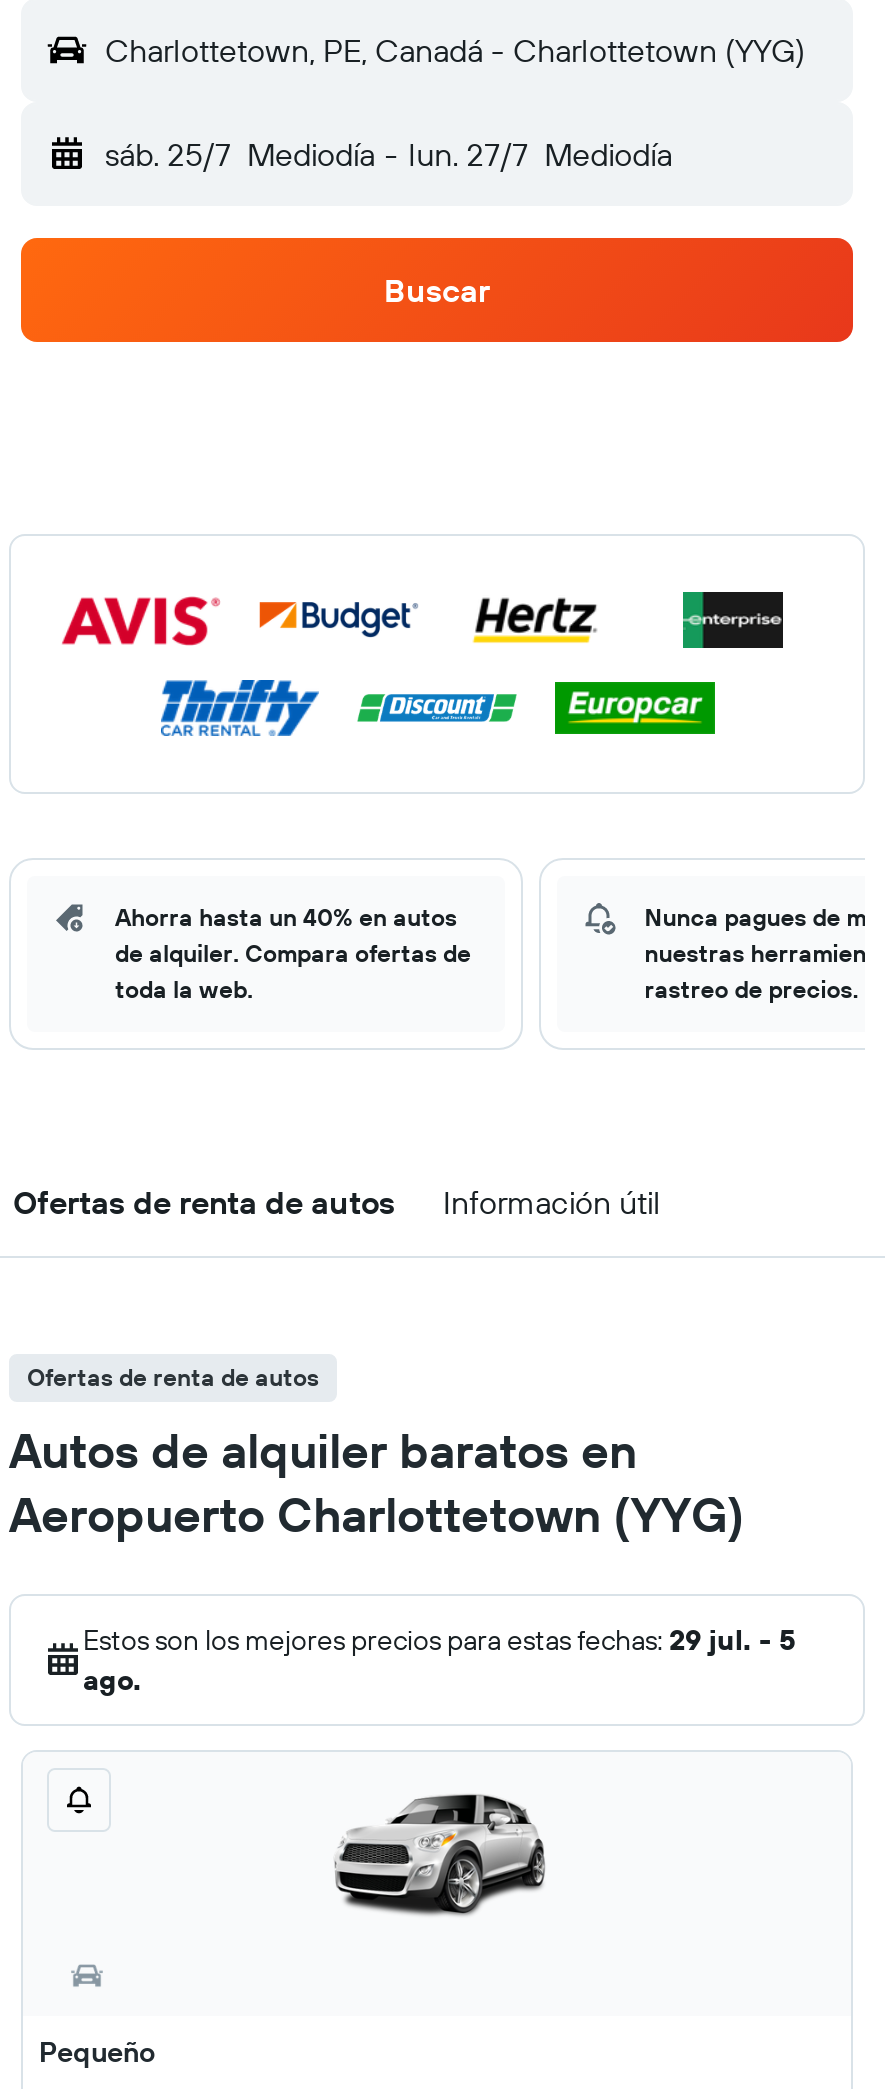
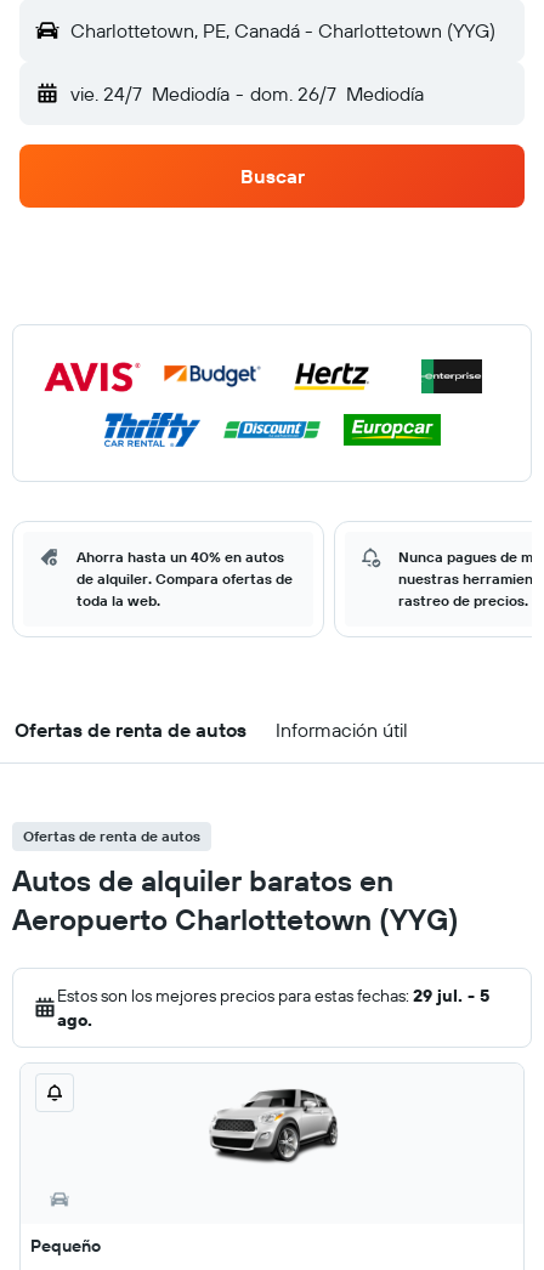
[105,134,672,174] sáb. 25/7 Mediodía - lun. 27/7 Mediodía -> [70,81,423,106] vie. 24/7 Mediodía - dom. 26/7 Mediodía

